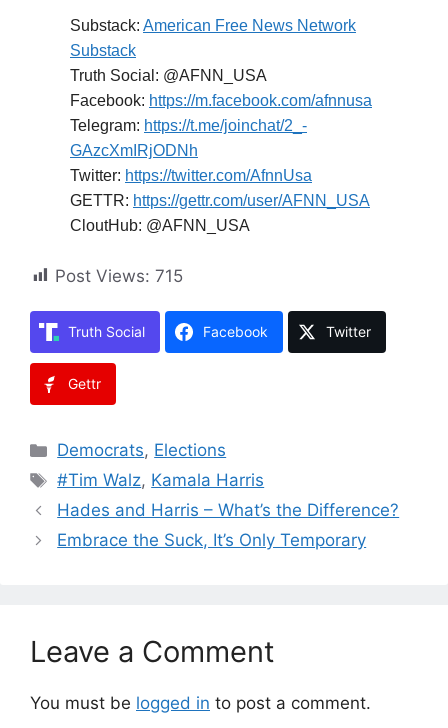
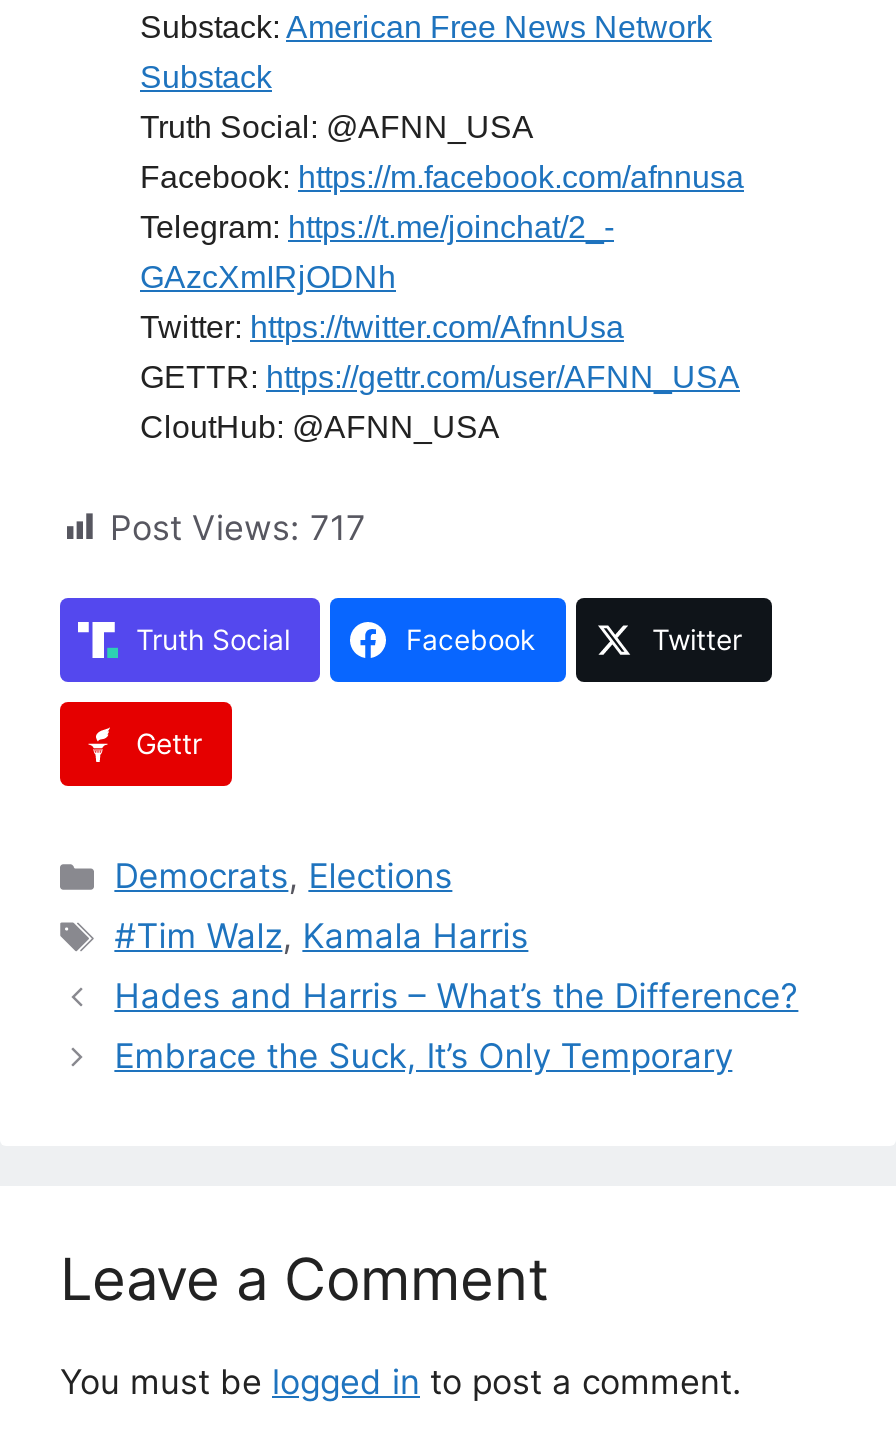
[55,266,183,286] Post Views: 715 -> [110,508,366,548] Post Views: 717

